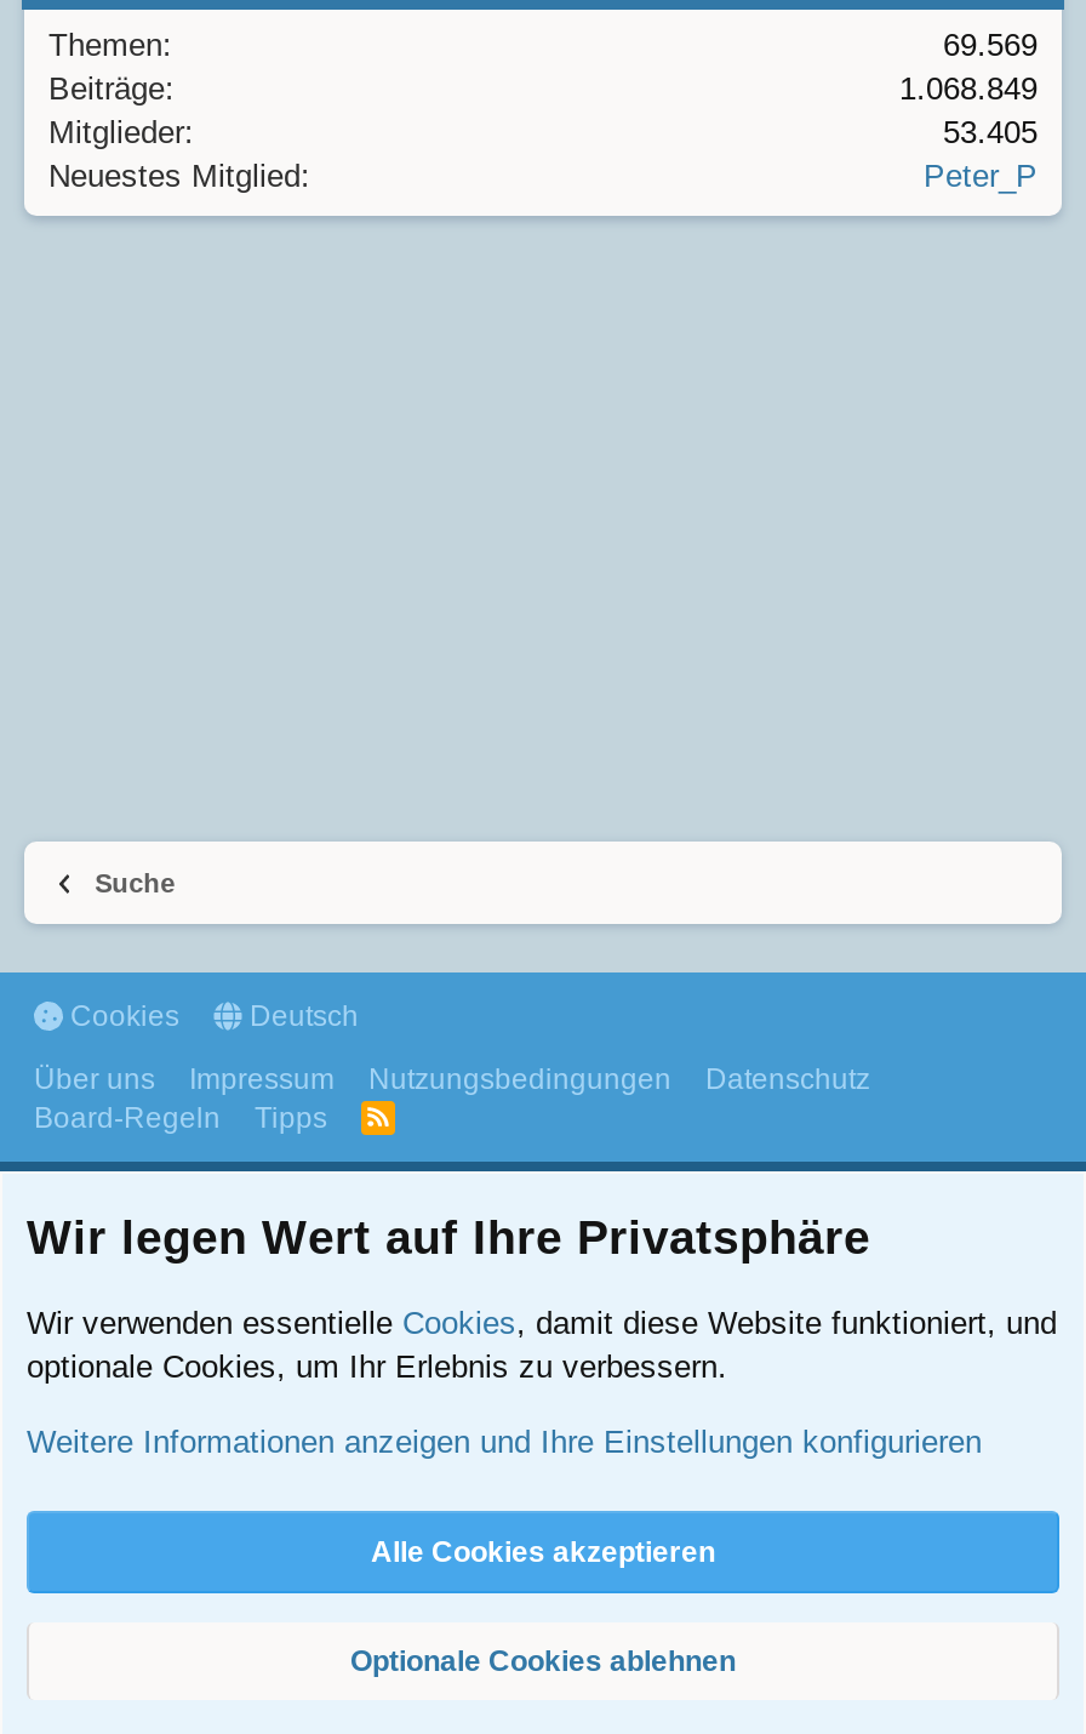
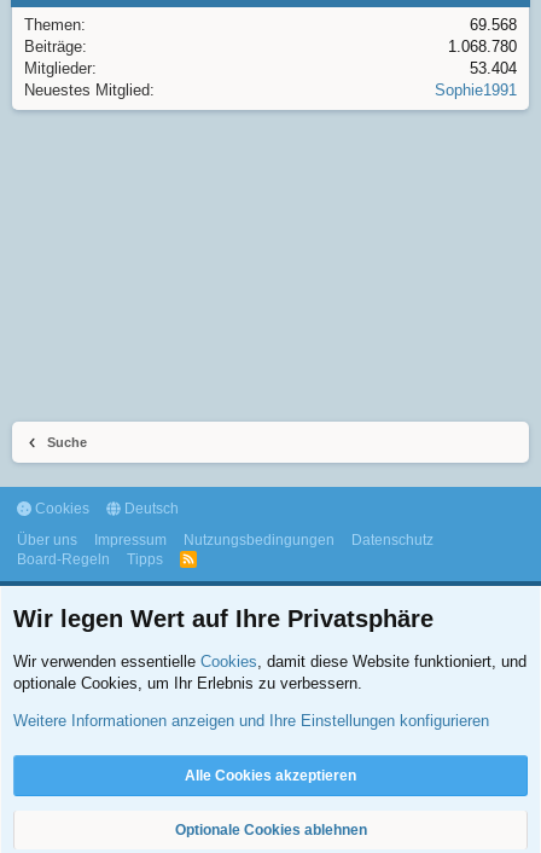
[943,27,1038,64] 69.569 -> [470,16,517,34] 69.568
[899,71,1038,107] 1.068.849 -> [448,38,517,56] 1.068.780
[943,114,1038,151] 53.405 -> [470,59,517,78] 53.404
[924,158,1038,194] Peter_P -> [435,81,517,99] Sophie1991

